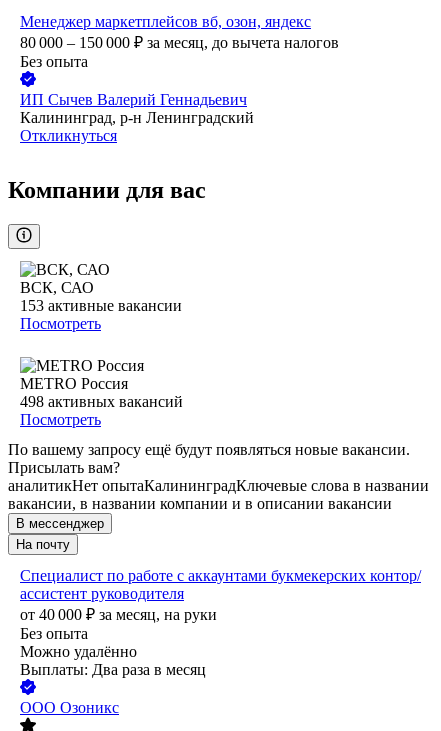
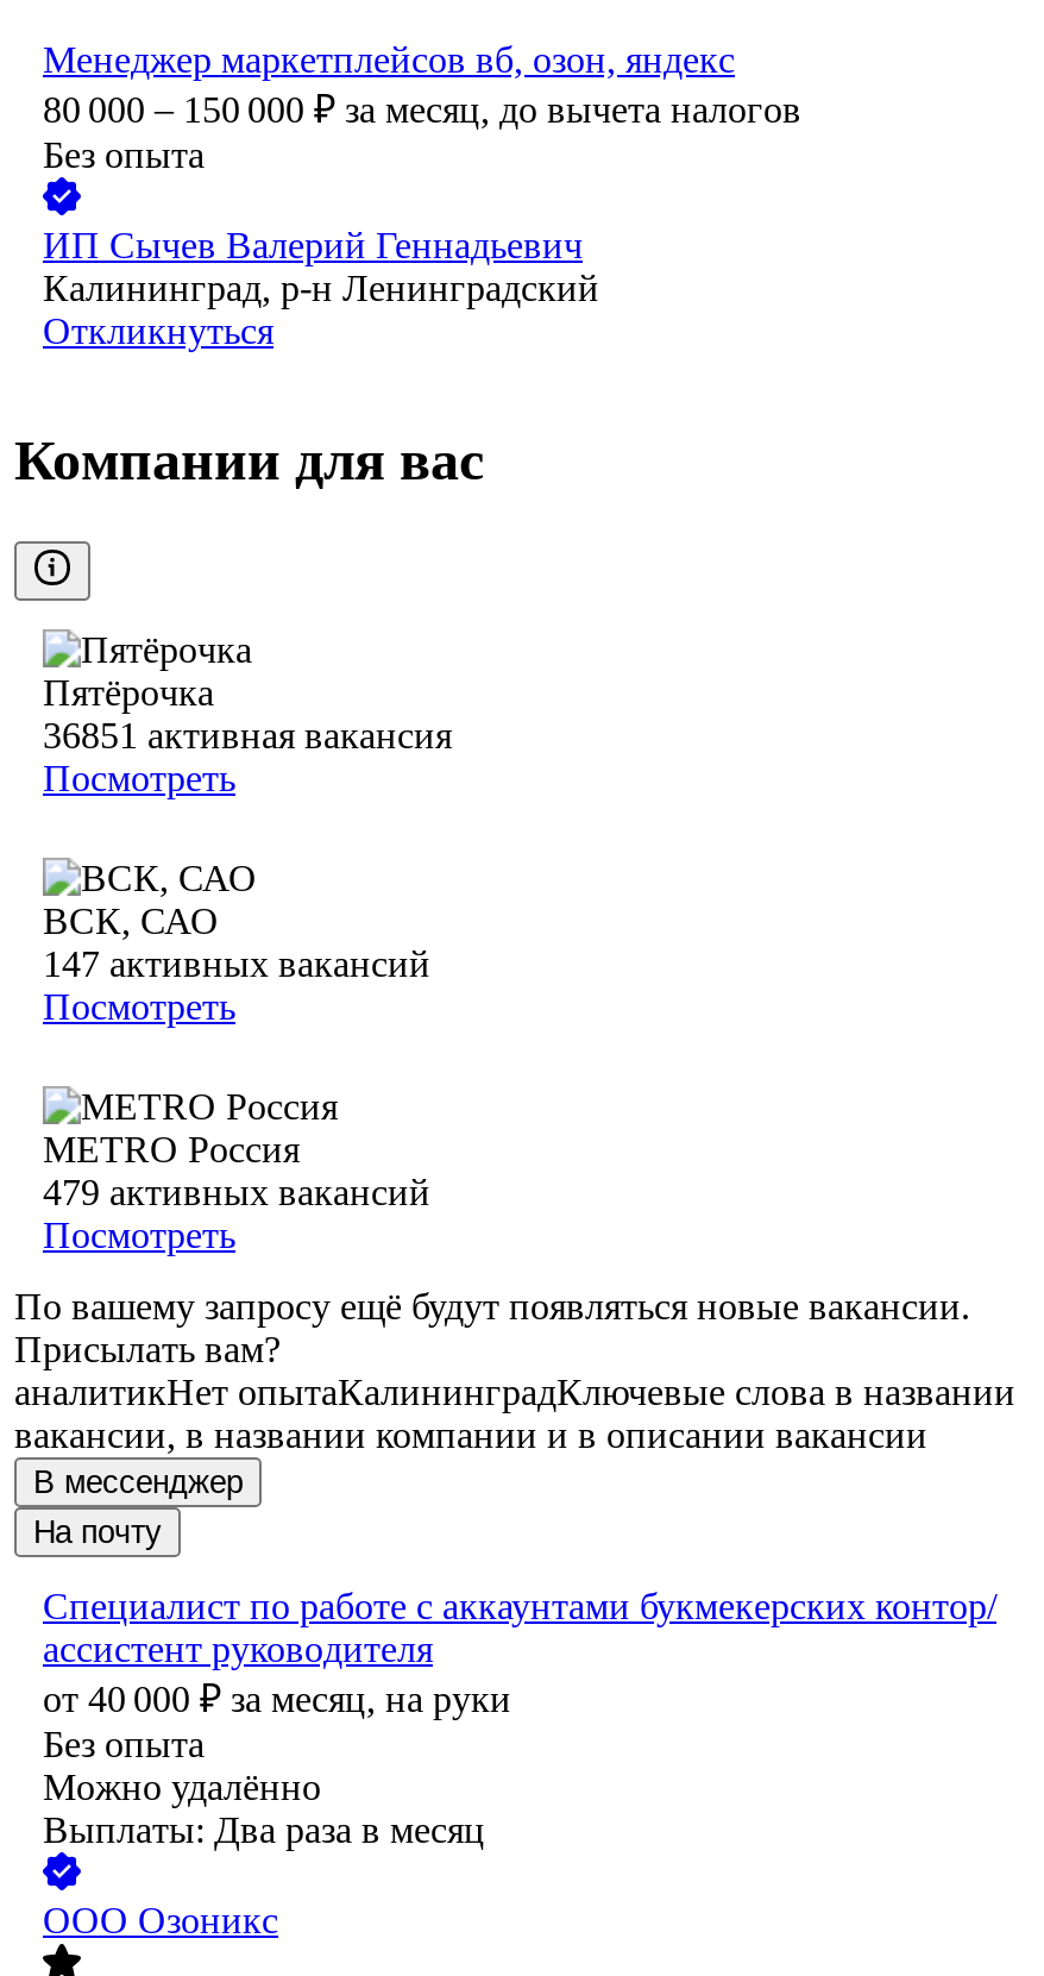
none -> [43,673,452,799] Пятёрочка | 36851 активная вакансия | Посмотреть
[20,297,182,314] 153 активные вакансии -> [43,944,430,985] 147 активных вакансий
[20,393,183,410] 498 активных вакансий -> [43,1173,430,1213] 479 активных вакансий

